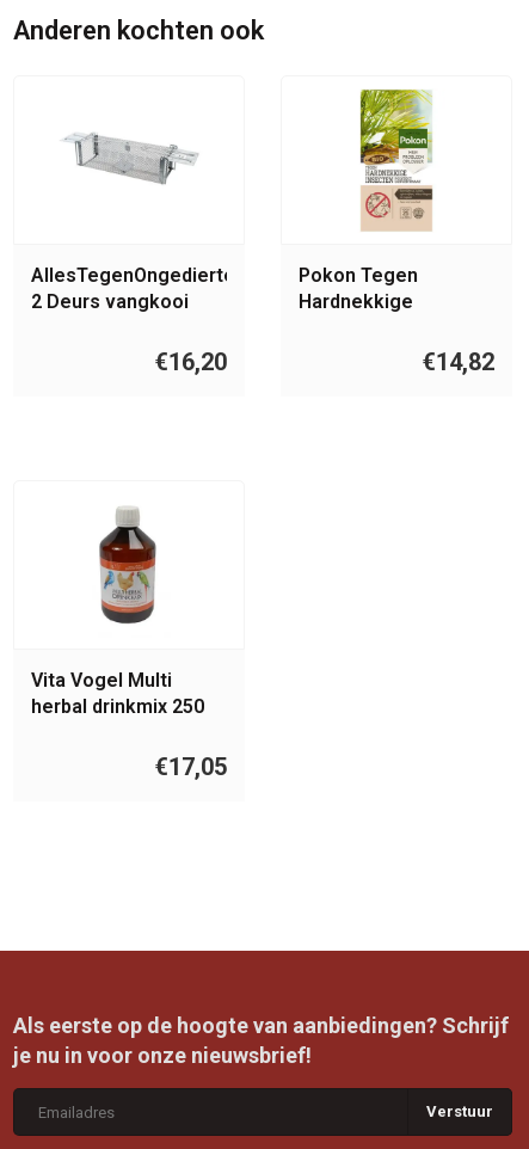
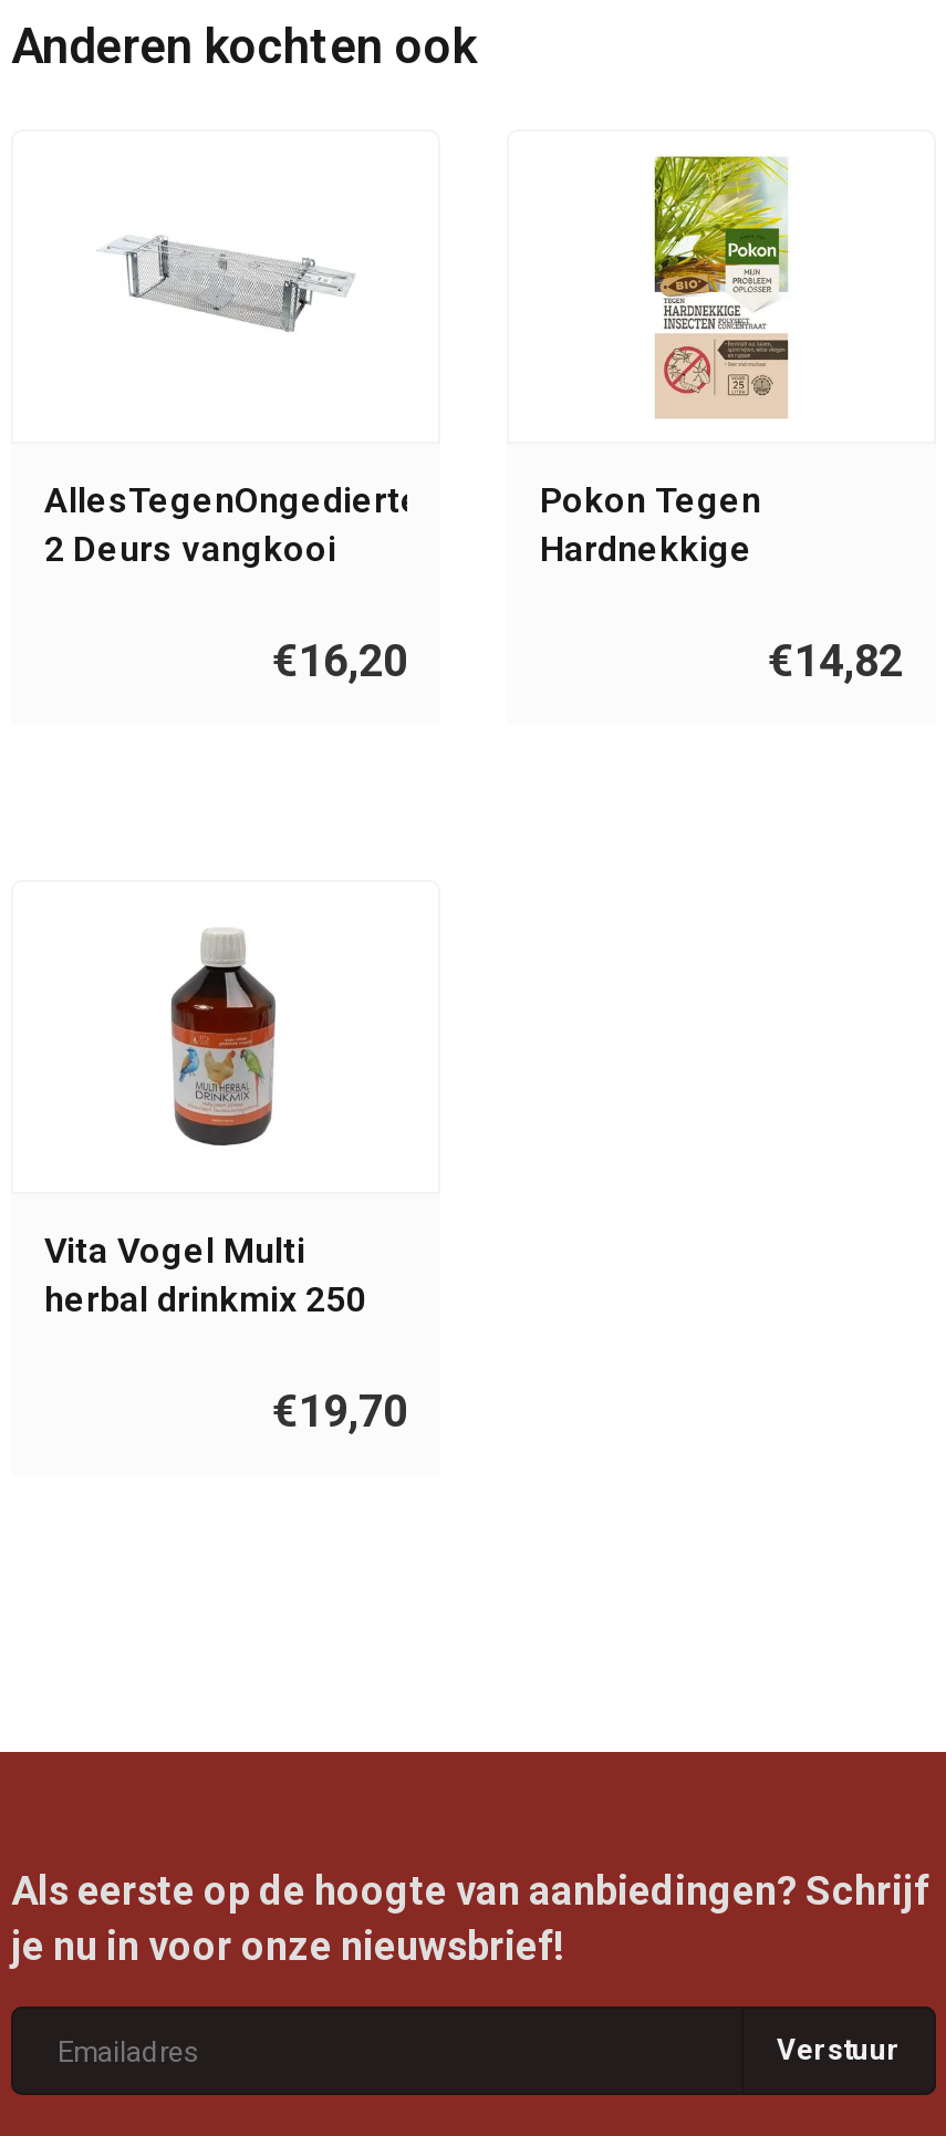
[154,753,227,782] €17,05 -> [272,1385,407,1439] €19,70

